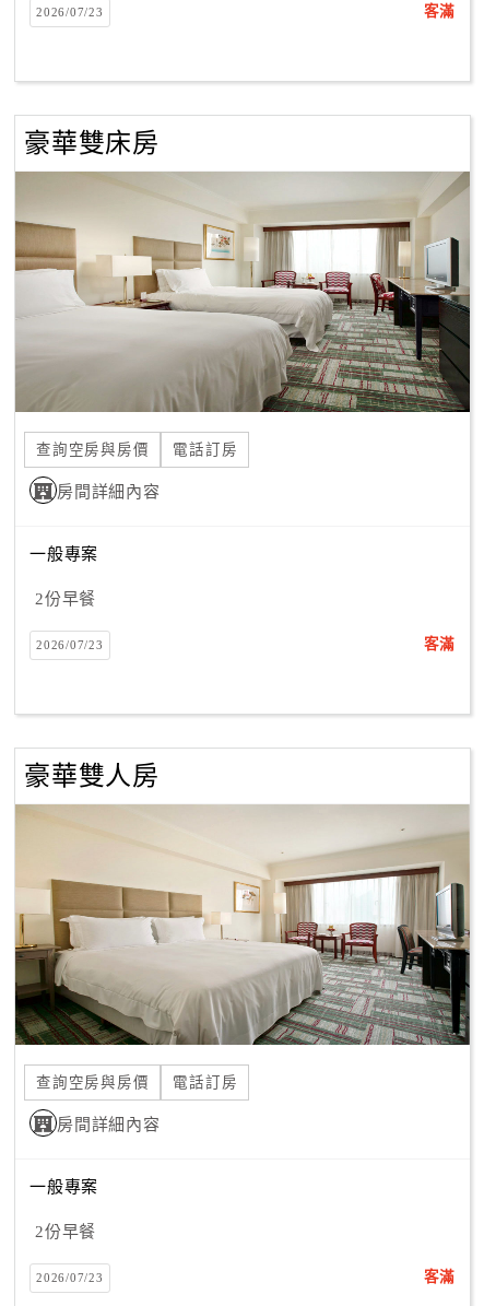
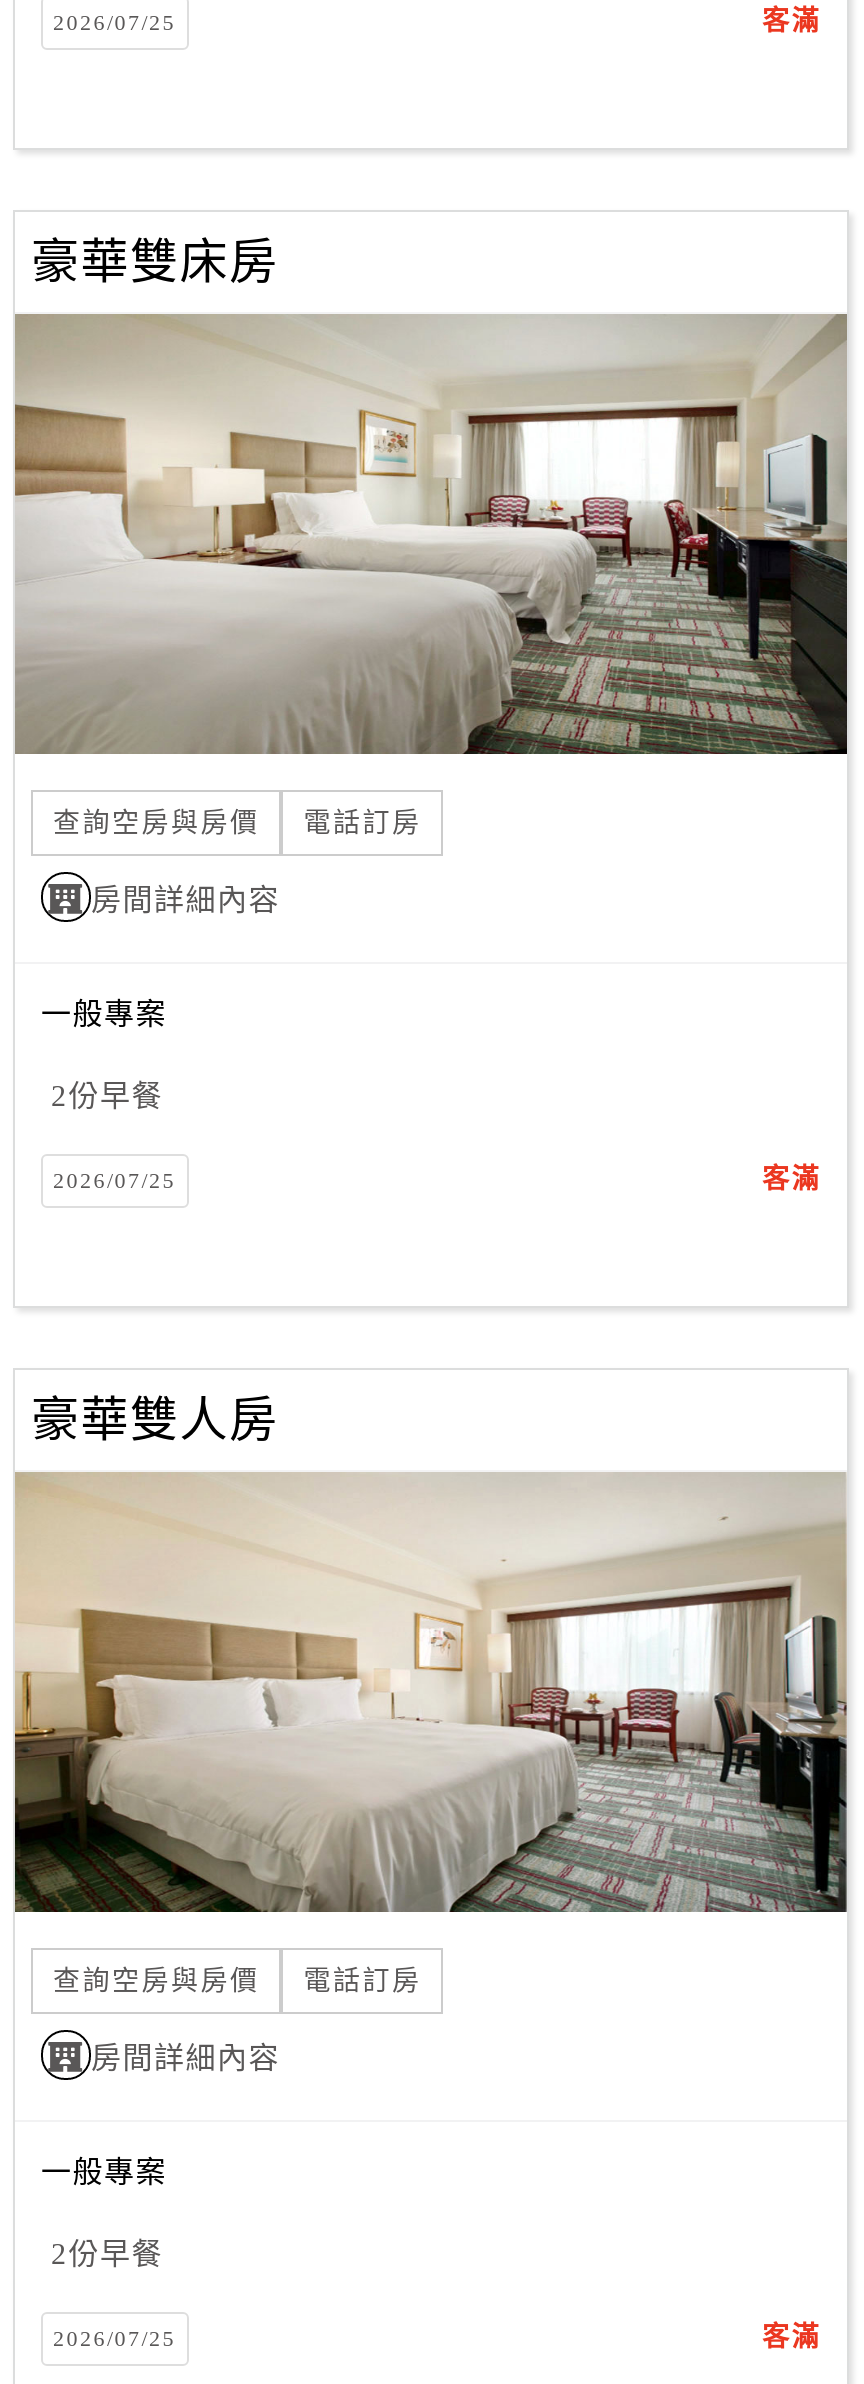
[36,5,103,19] 2026/07/23 -> [53,10,176,34] 2026/07/25
[36,638,103,651] 2026/07/23 -> [53,1168,176,1192] 2026/07/25
[36,1271,103,1284] 2026/07/23 -> [53,2326,176,2350] 2026/07/25

